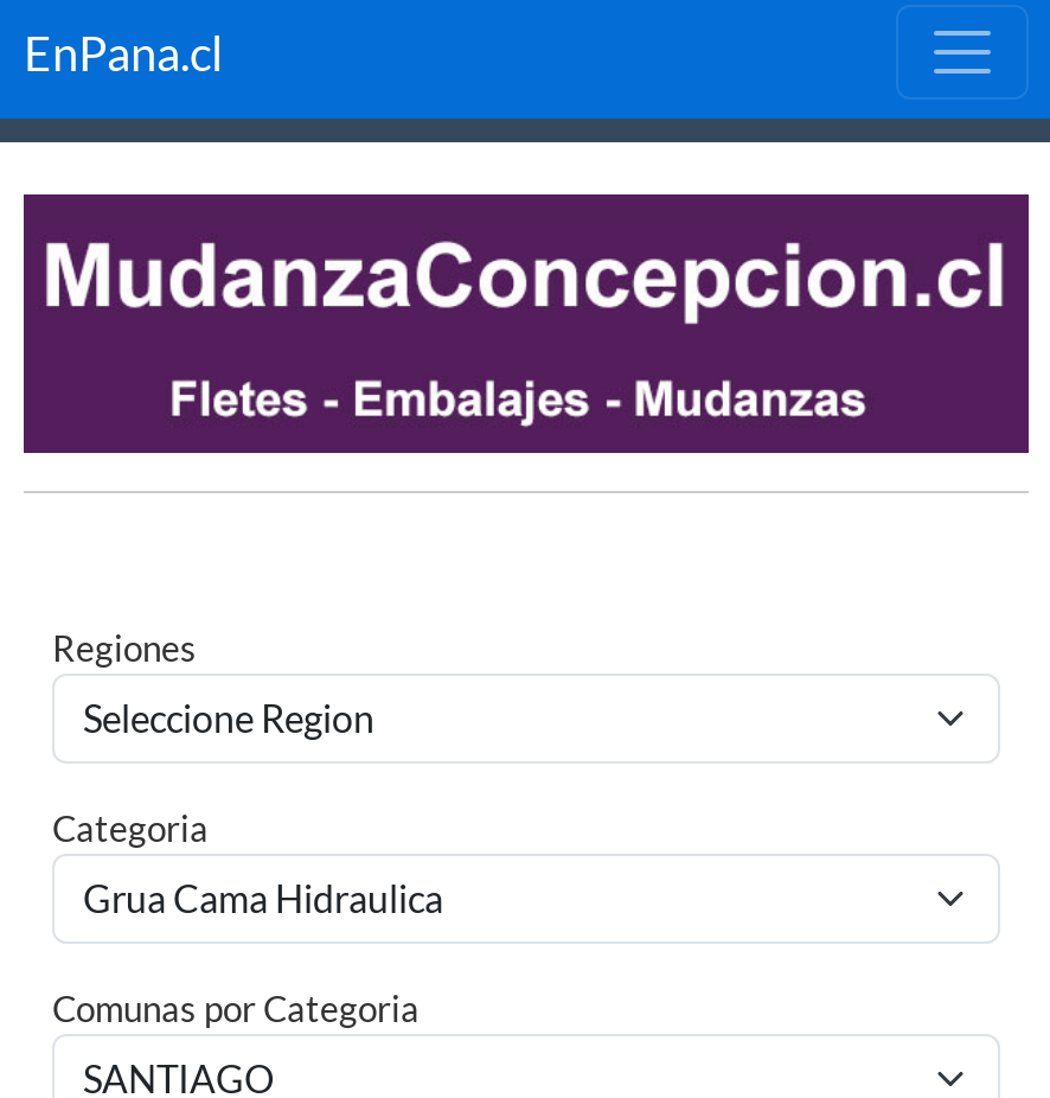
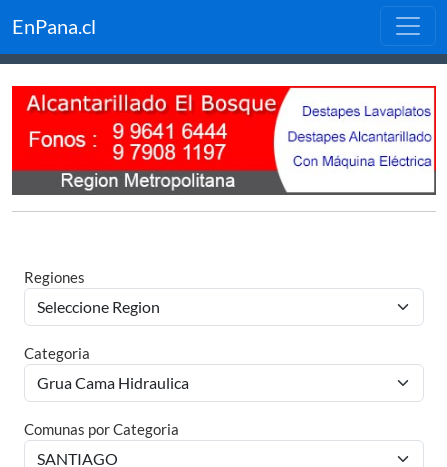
[21,192,1031,453] [image] -> [11,85,437,195] [image]

